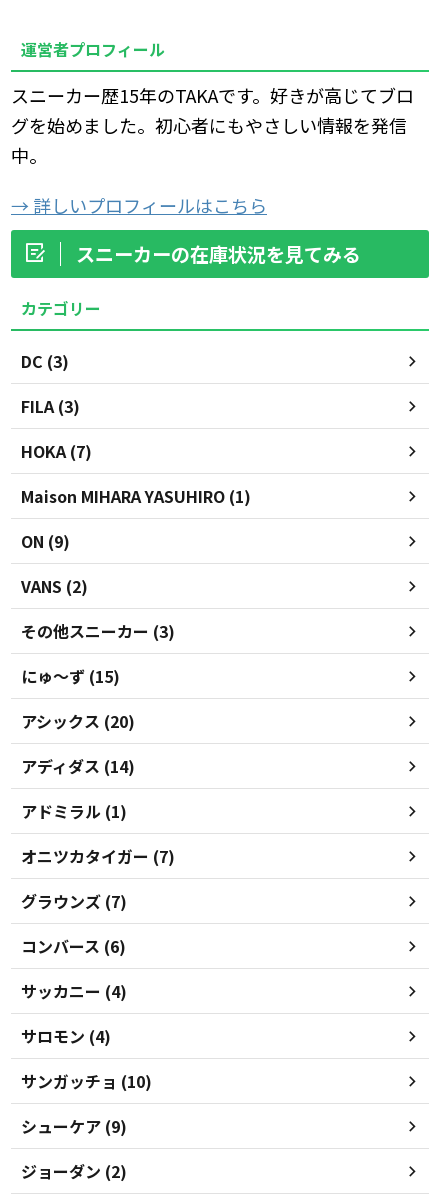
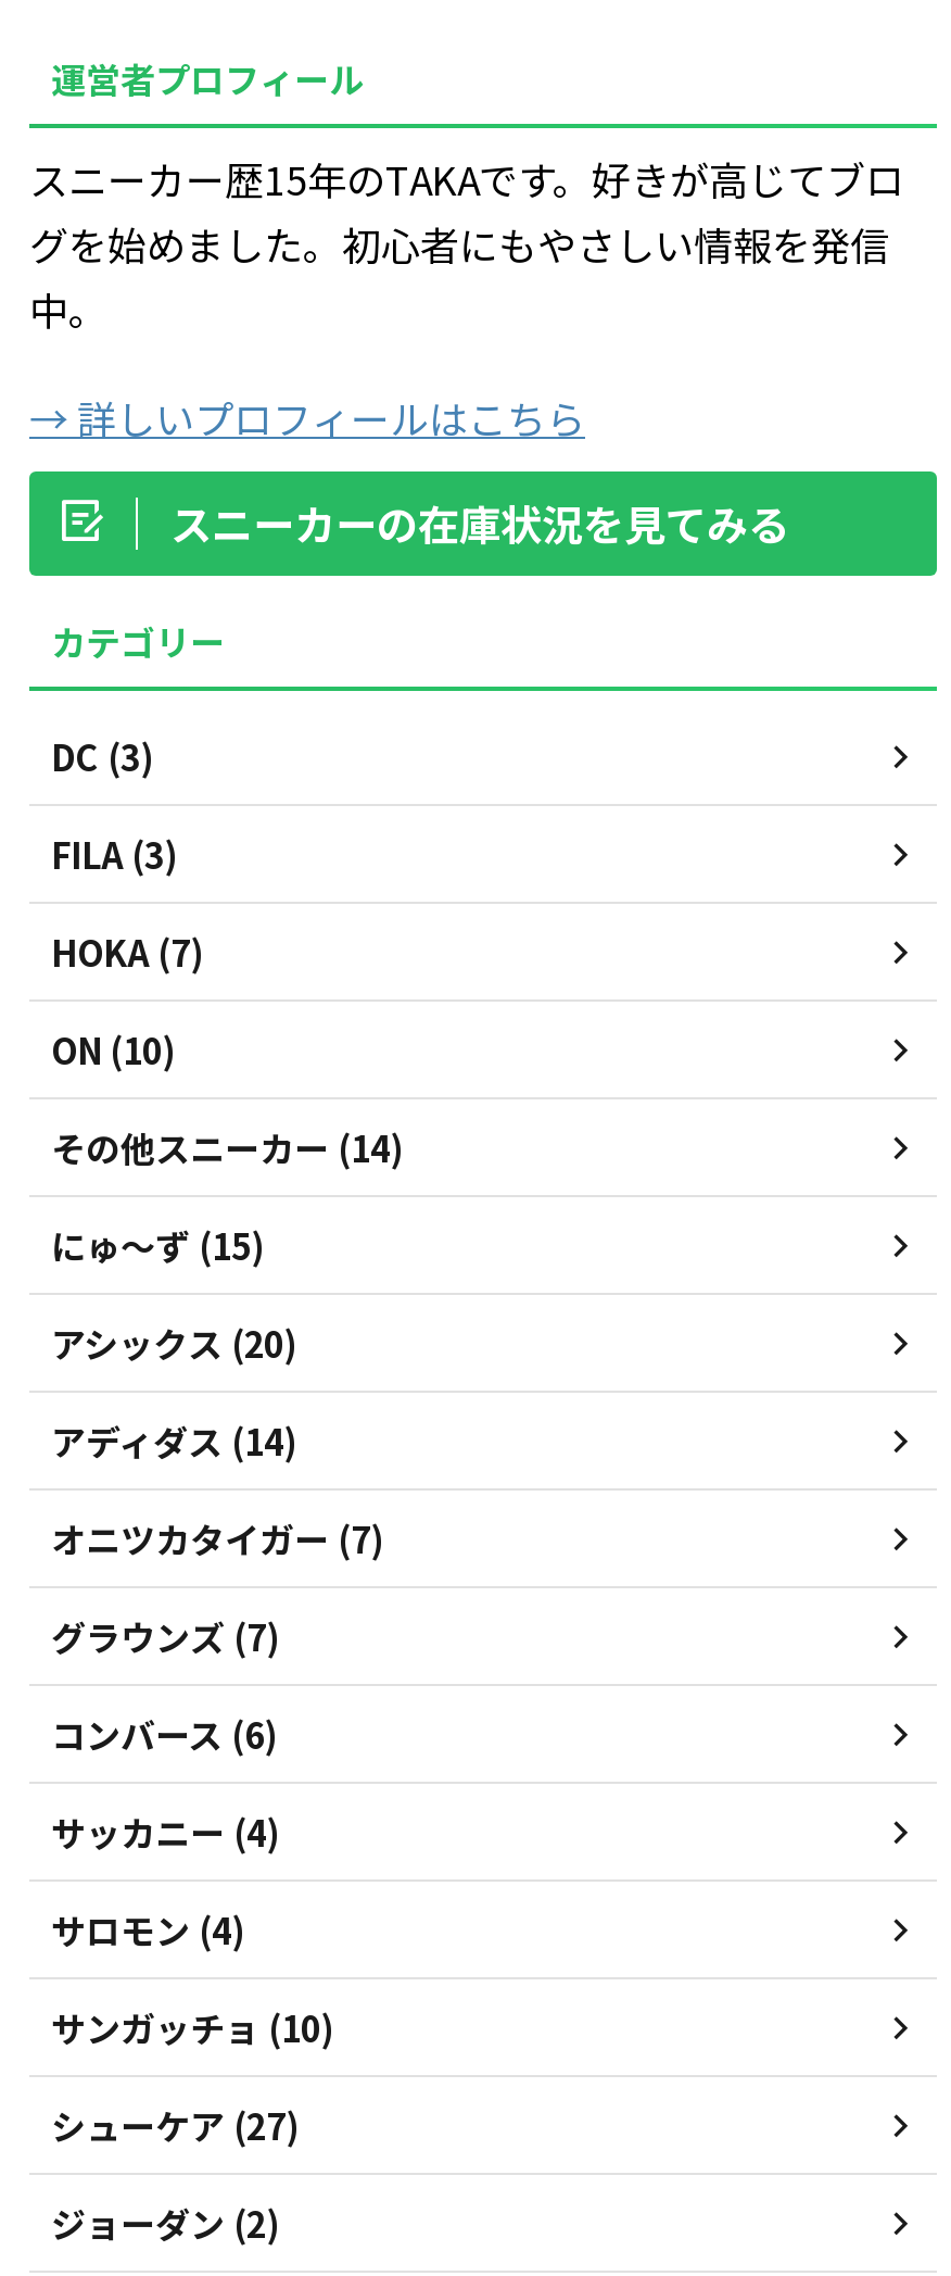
[21,484,251,643] Maison MIHARA YASUHIRO (1) | ON (9) | VANS (2) | その他スニーカー (3) -> [51,1023,405,1173] ON (10) | その他スニーカー (14)
[21,799,127,823] アドミラル (1) -> none
[21,1114,127,1138] シューケア (9) -> [51,2099,301,2151] シューケア (27)

